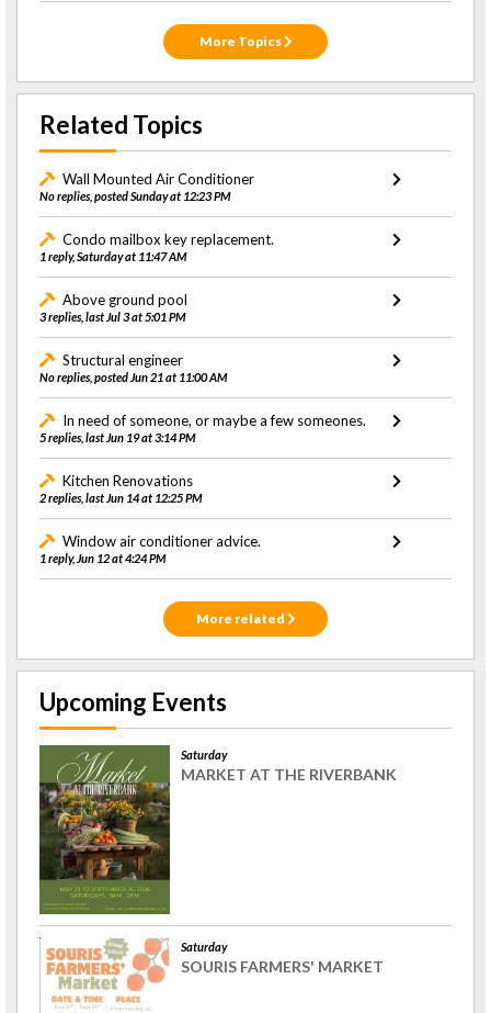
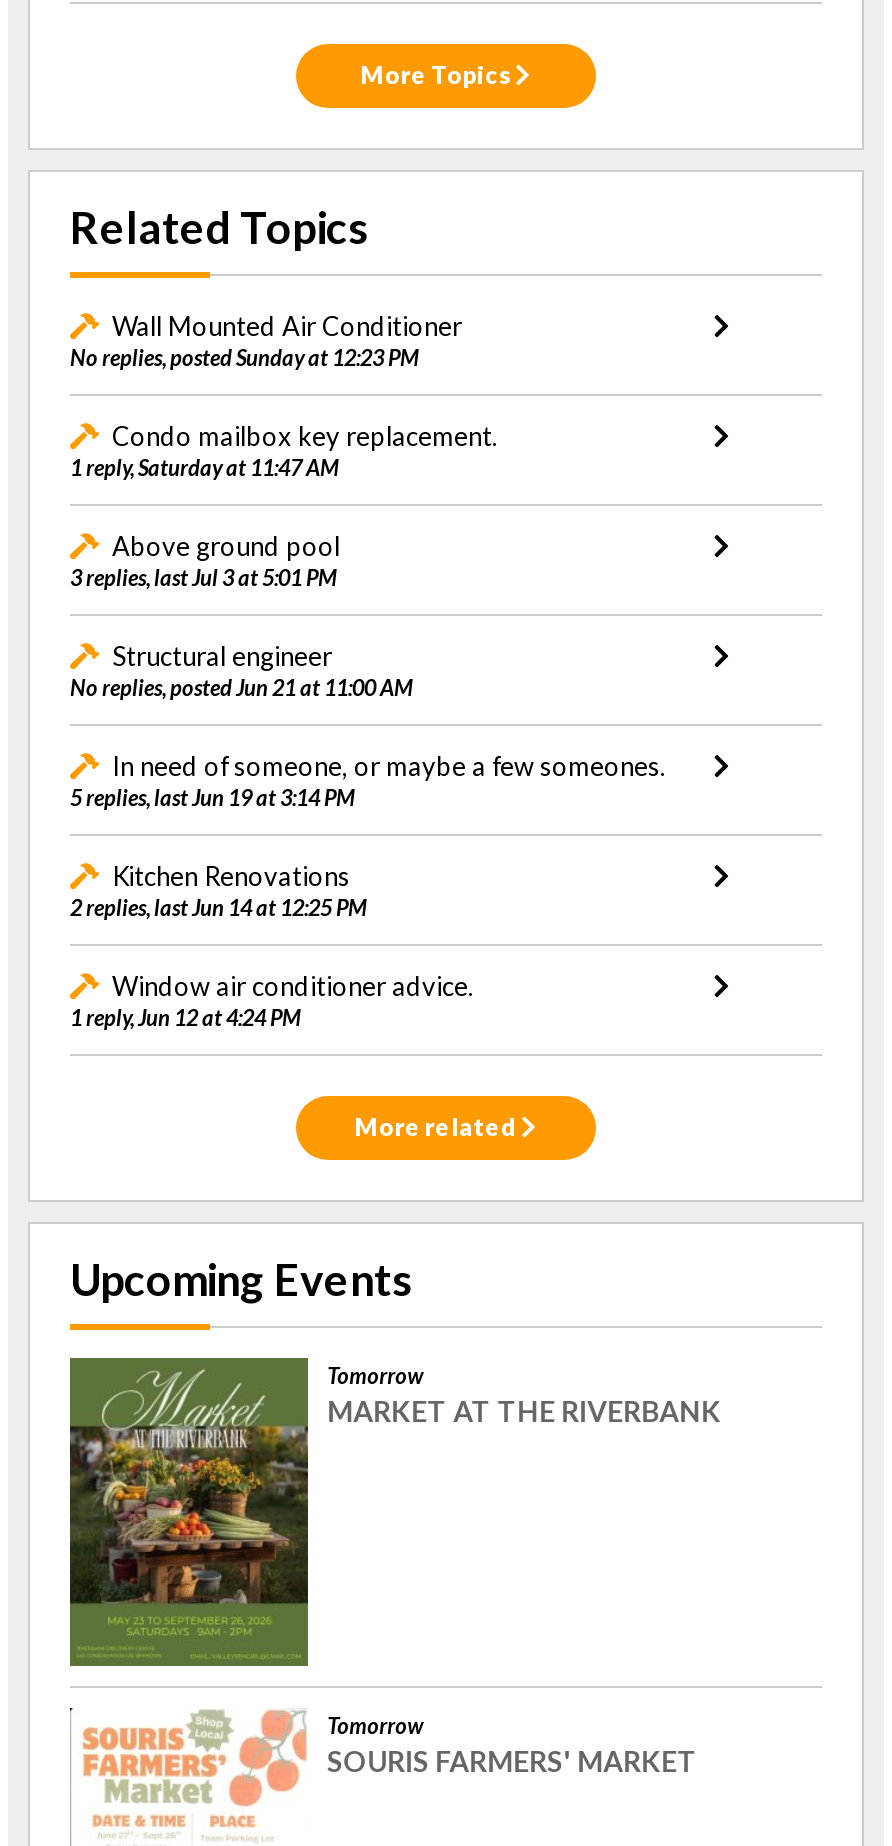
[181,747,227,762] Saturday -> [327,1362,423,1388] Tomorrow
[181,939,227,953] Saturday -> [327,1711,423,1737] Tomorrow

